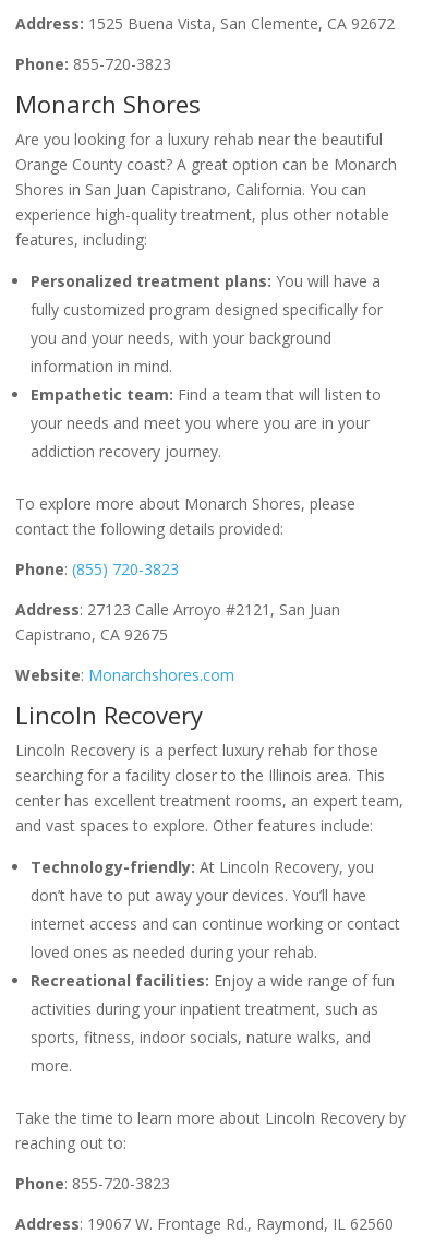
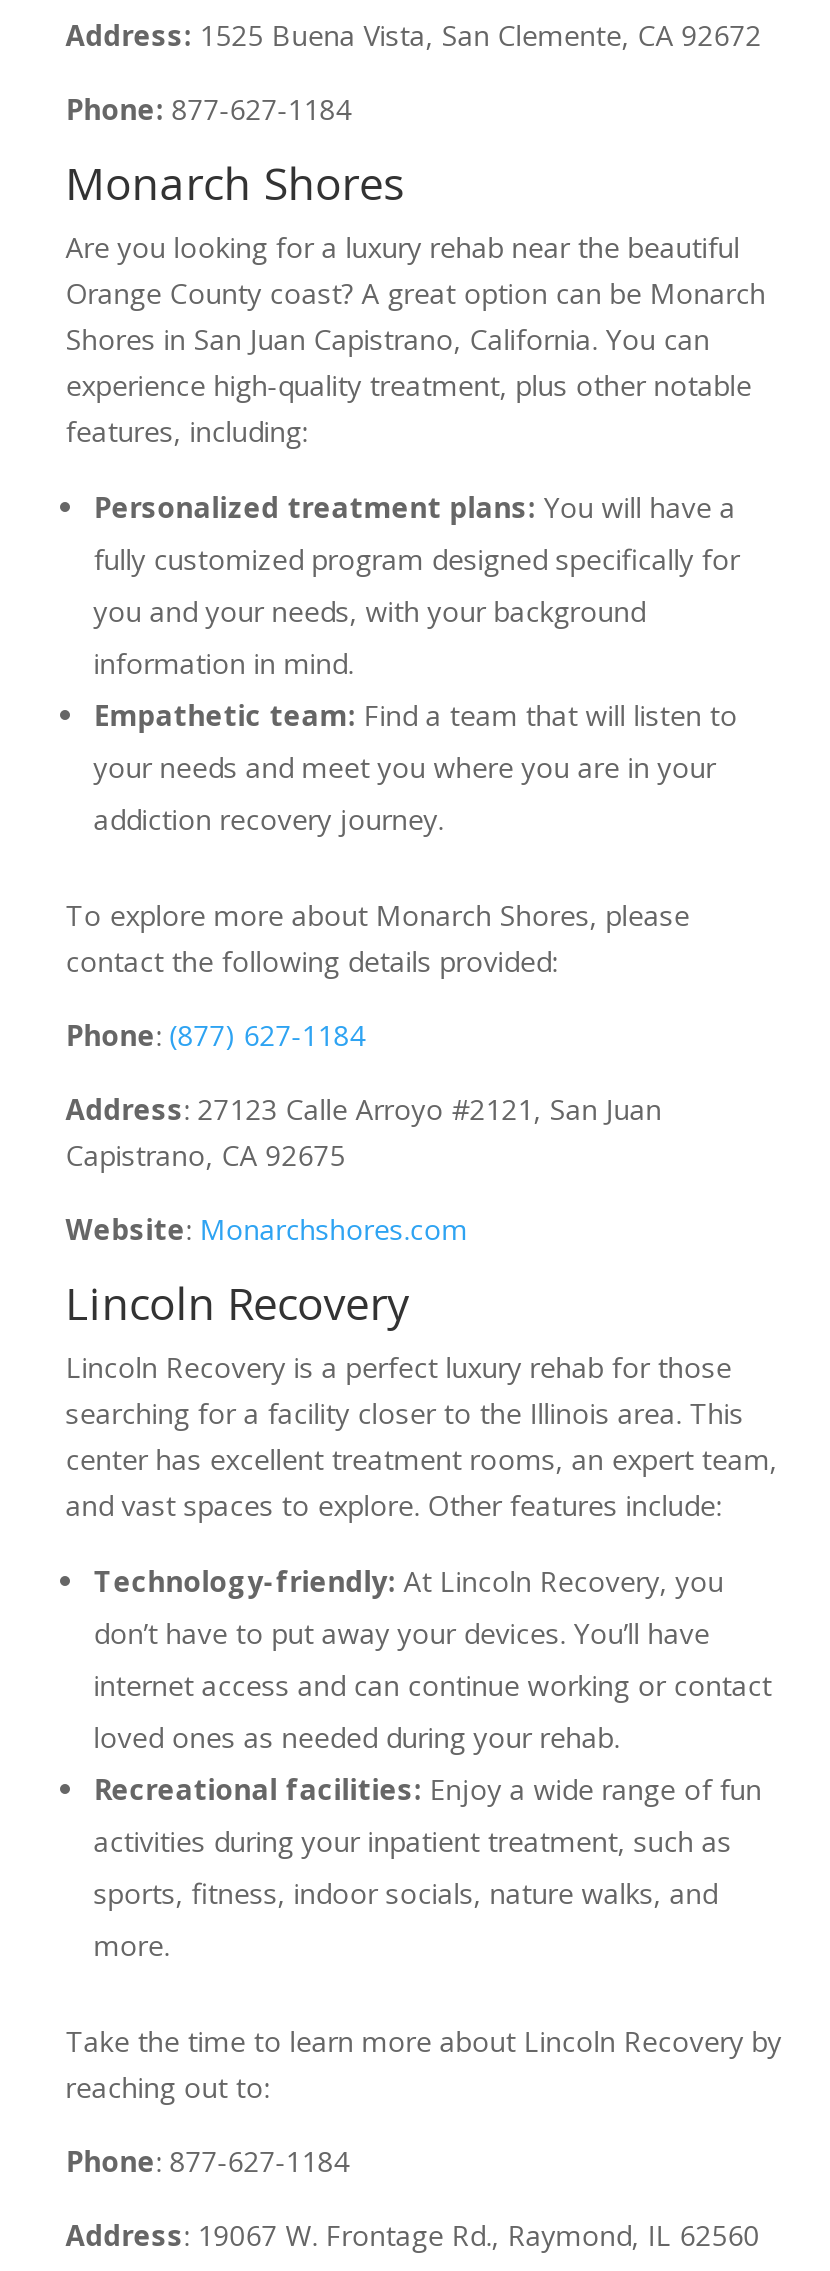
[15,54,171,74] Phone: 855-720-3823 -> [66,90,352,128] Phone: 877-627-1184
[15,559,179,580] Phone: (855) 720-3823 -> [66,1016,366,1054] Phone: (877) 627-1184
[15,1173,170,1194] Phone: 855-720-3823 -> [66,2142,350,2180] Phone: 877-627-1184

